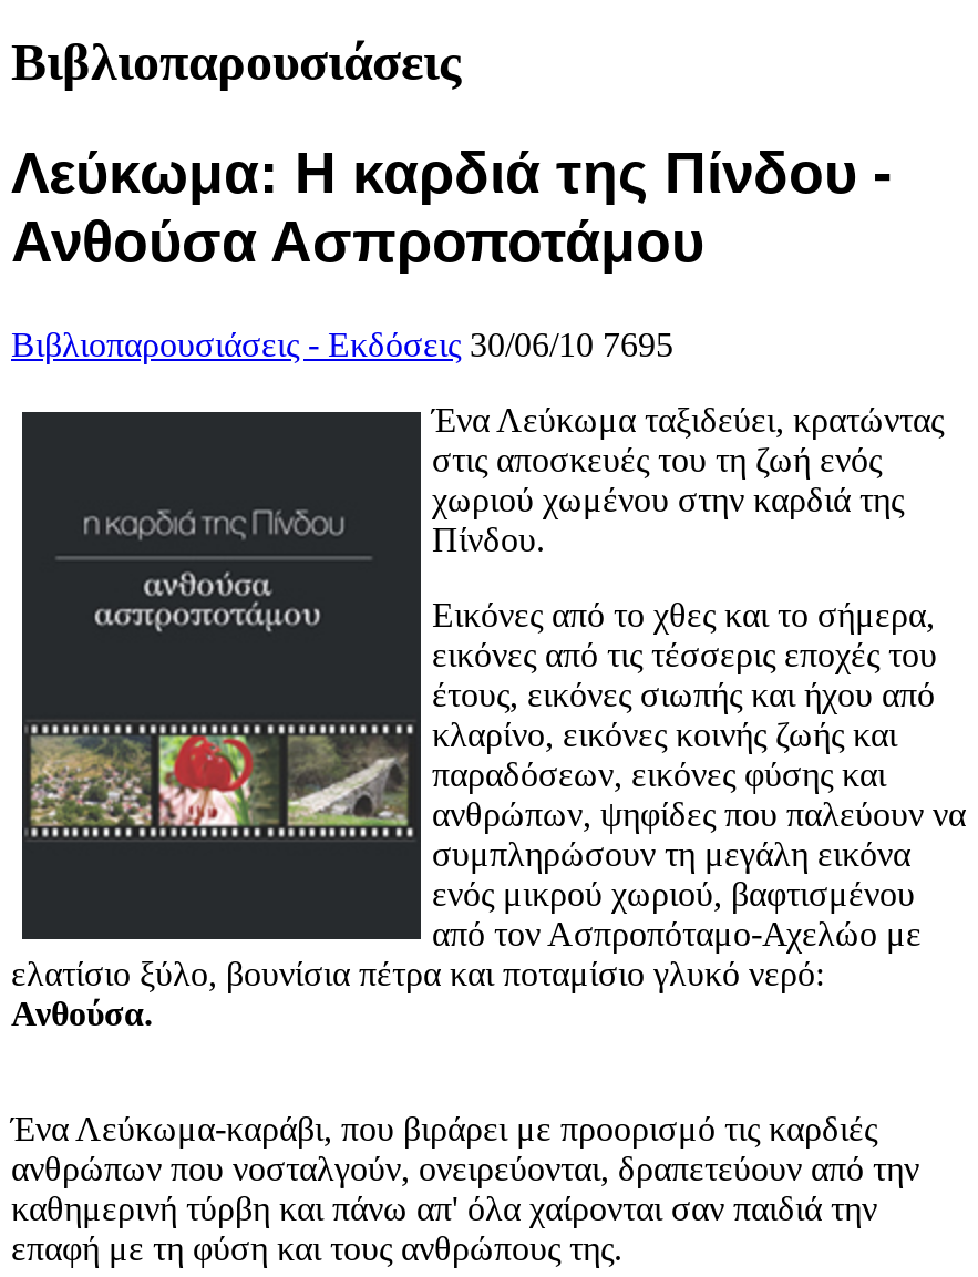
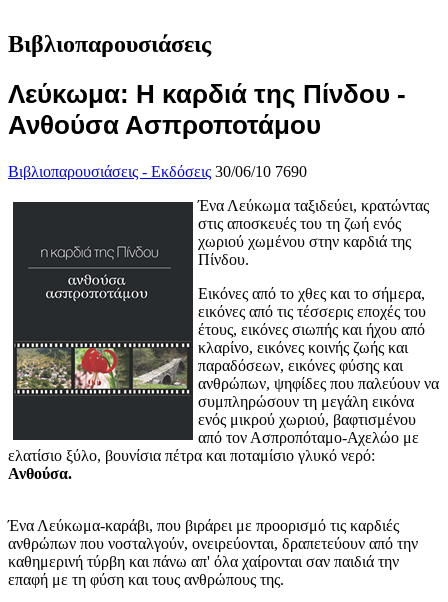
[11,326,673,363] Βιβλιοπαρουσιάσεις - Εκδόσεις 30/06/10 7695 -> [8,163,307,180] Βιβλιοπαρουσιάσεις - Εκδόσεις 30/06/10 7690

